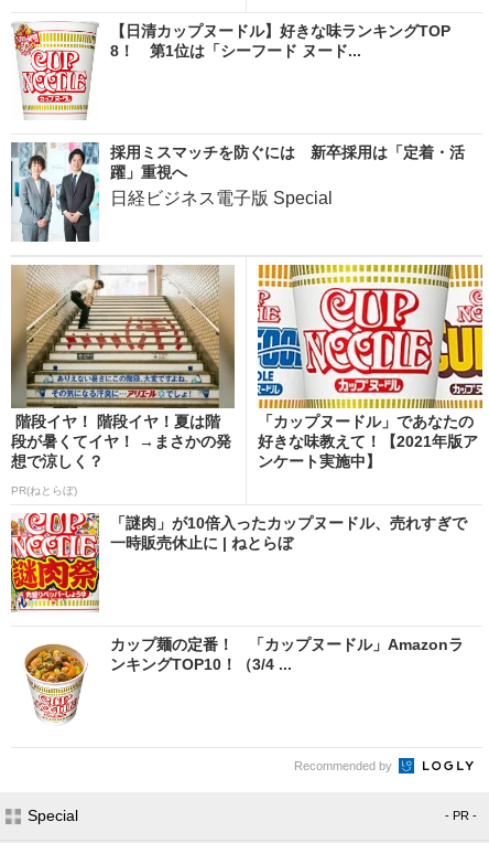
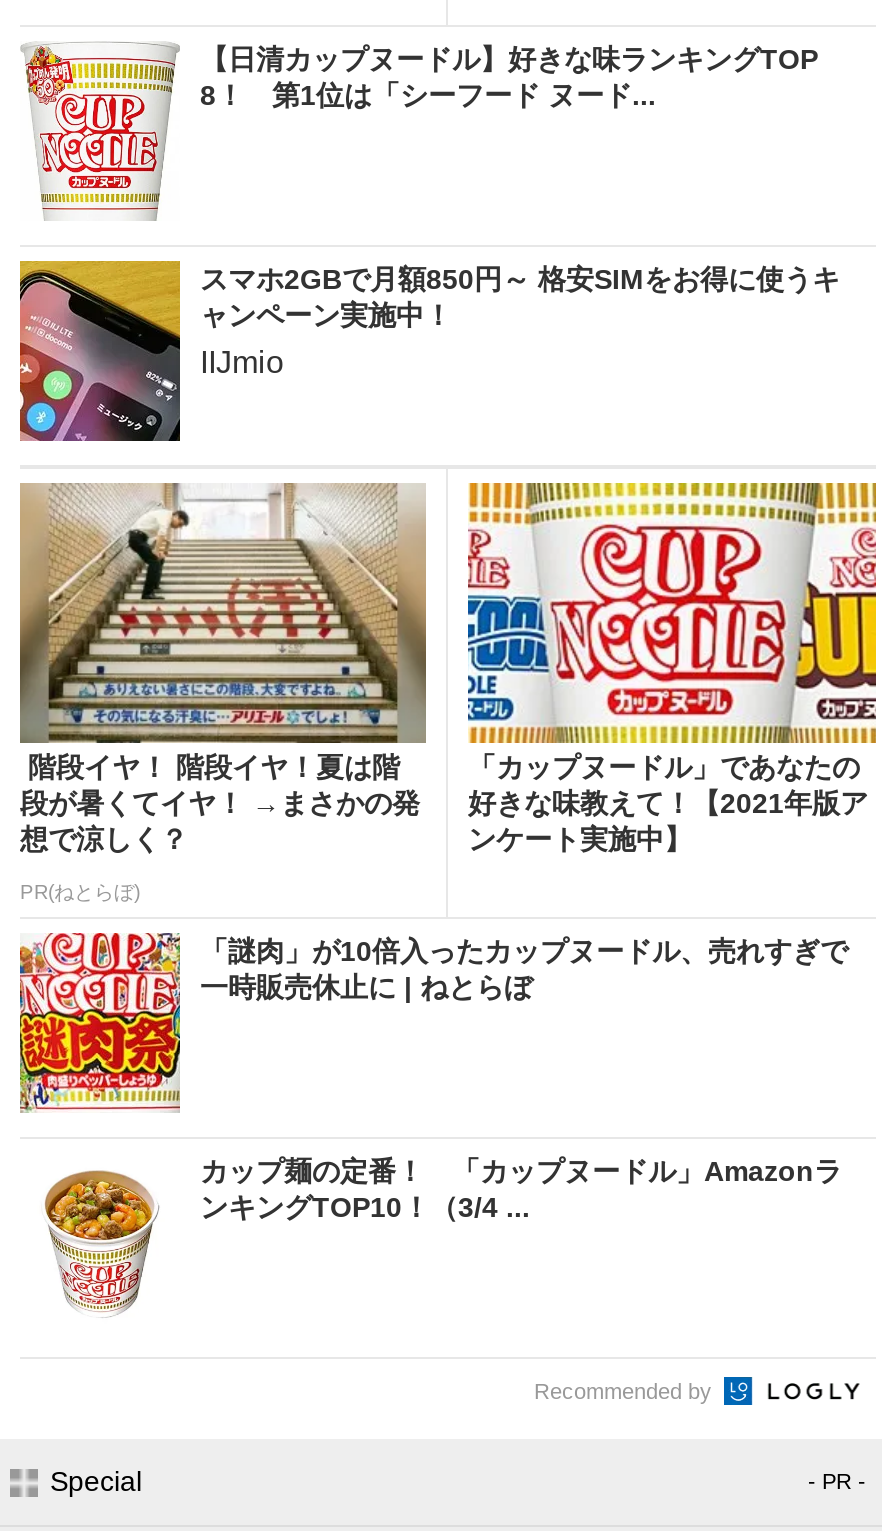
[10,141,465,242] [image] | 採用ミスマッチを防ぐには 新卒採用は「定着・活 | 躍」重視へ | 日経ビジネス電子版 Special -> [18,259,840,443] [image] | スマホ2GBで月額850円～ 格安SIMをお得に使うキ | ャンペーン実施中！ | IIJmio

